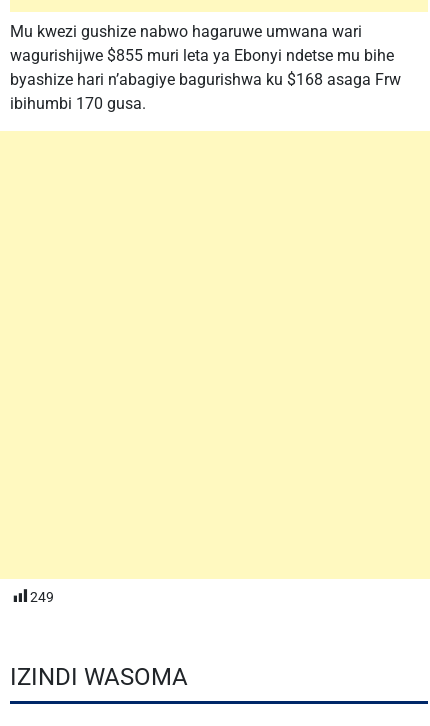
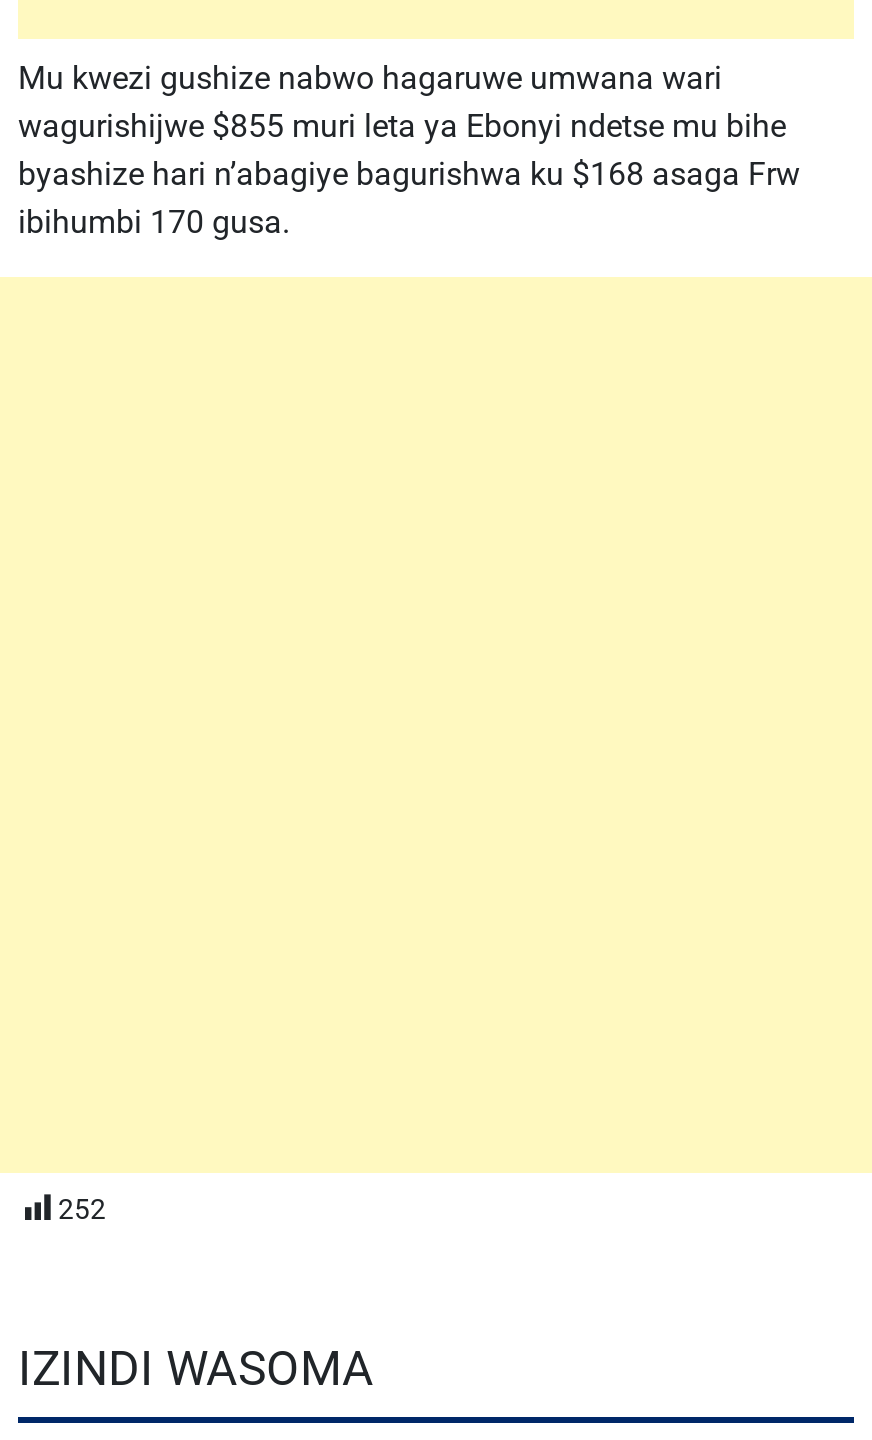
[30,589,54,605] 249 -> [58,1193,106,1225] 252

